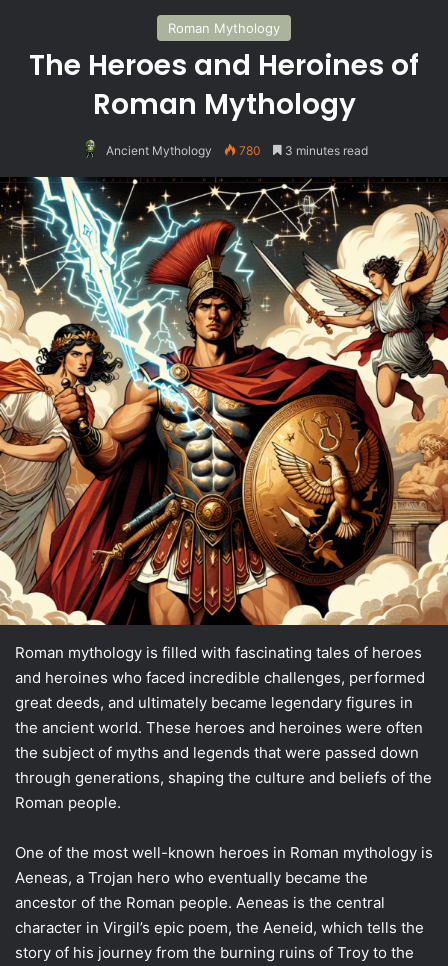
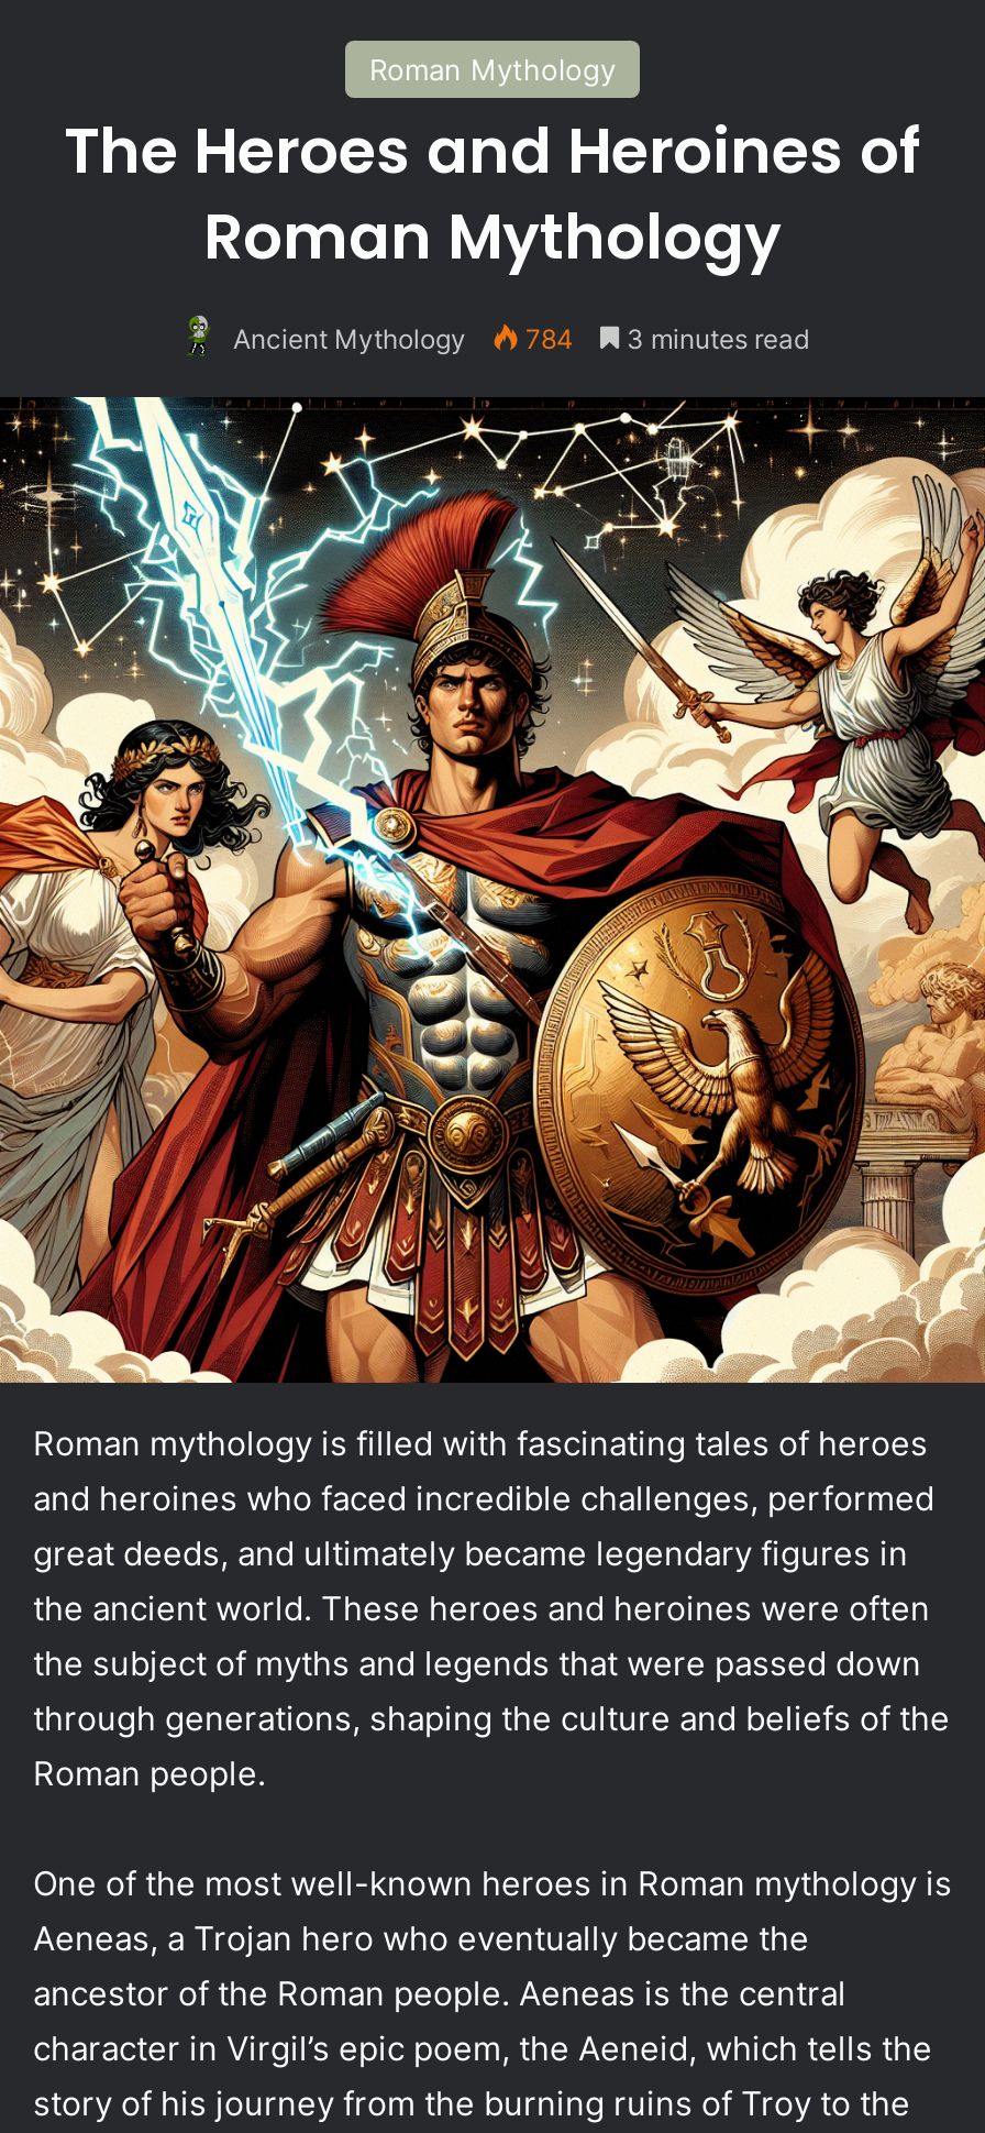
[106,143,368,158] Ancient Mythology 780 3 minutes read -> [233,322,809,355] Ancient Mythology 784 3 minutes read

